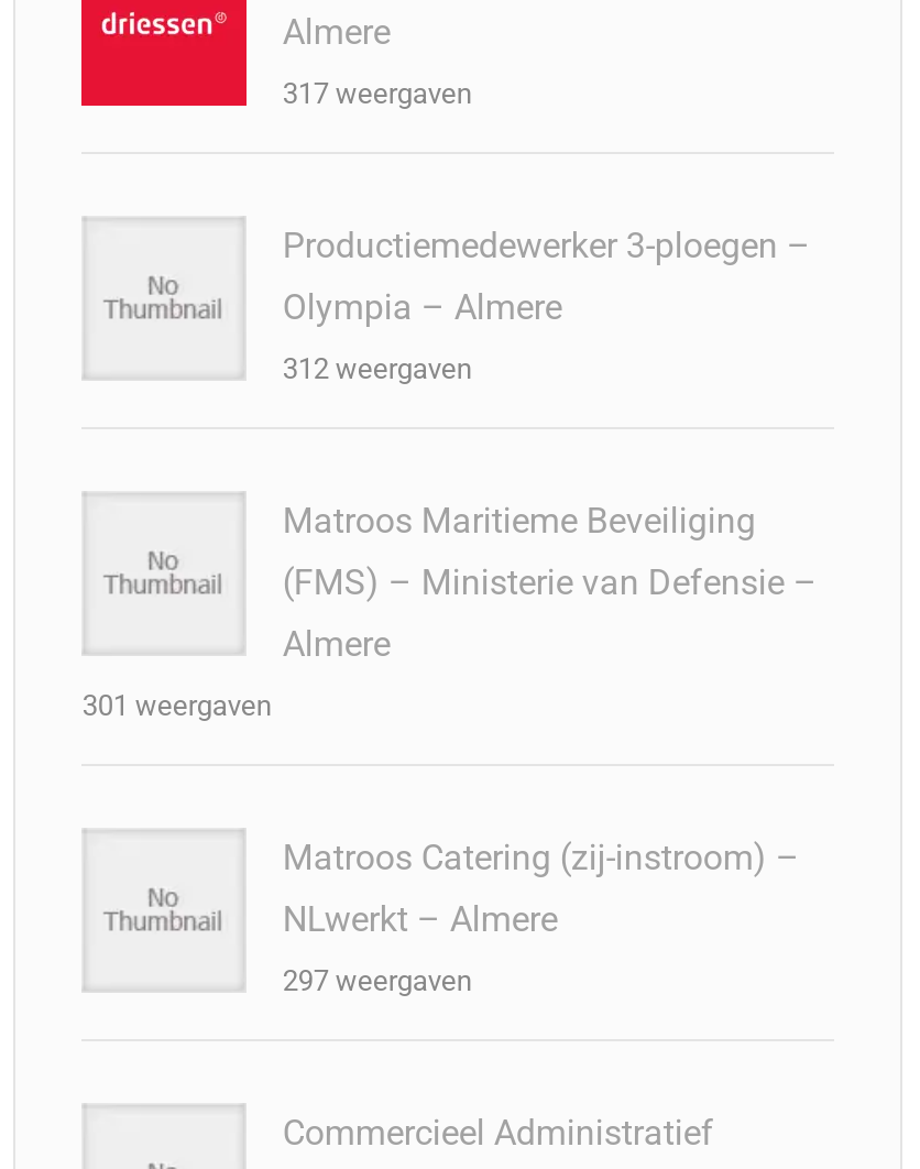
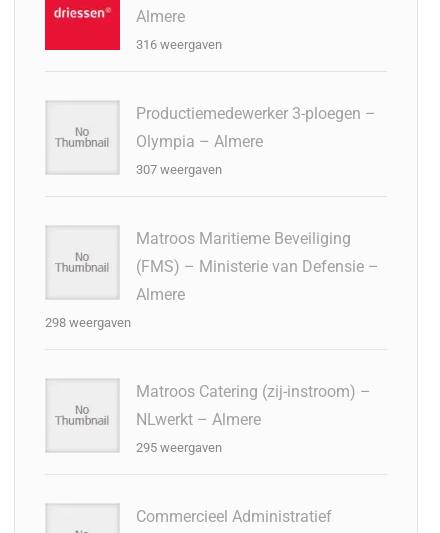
[283,77,472,110] 317 weergaven -> [136,37,222,52] 316 weergaven
[283,352,472,385] 312 weergaven -> [136,162,222,177] 307 weergaven
[82,689,272,722] 301 weergaven -> [45,315,131,330] 298 weergaven
[283,964,472,997] 297 weergaven -> [136,440,222,455] 295 weergaven

